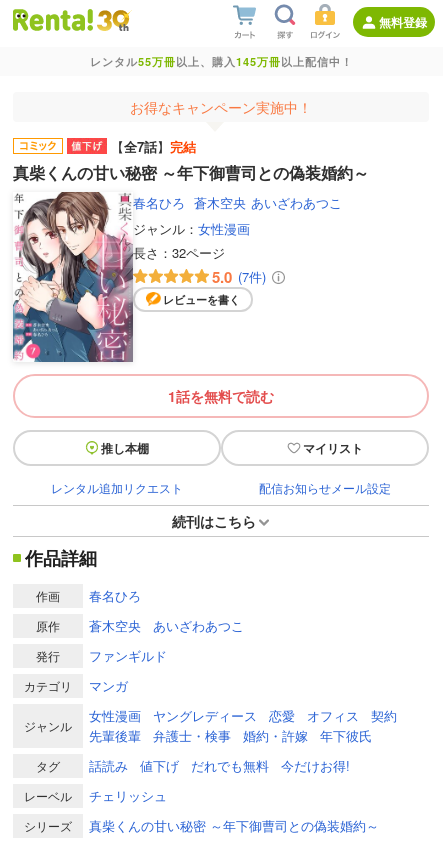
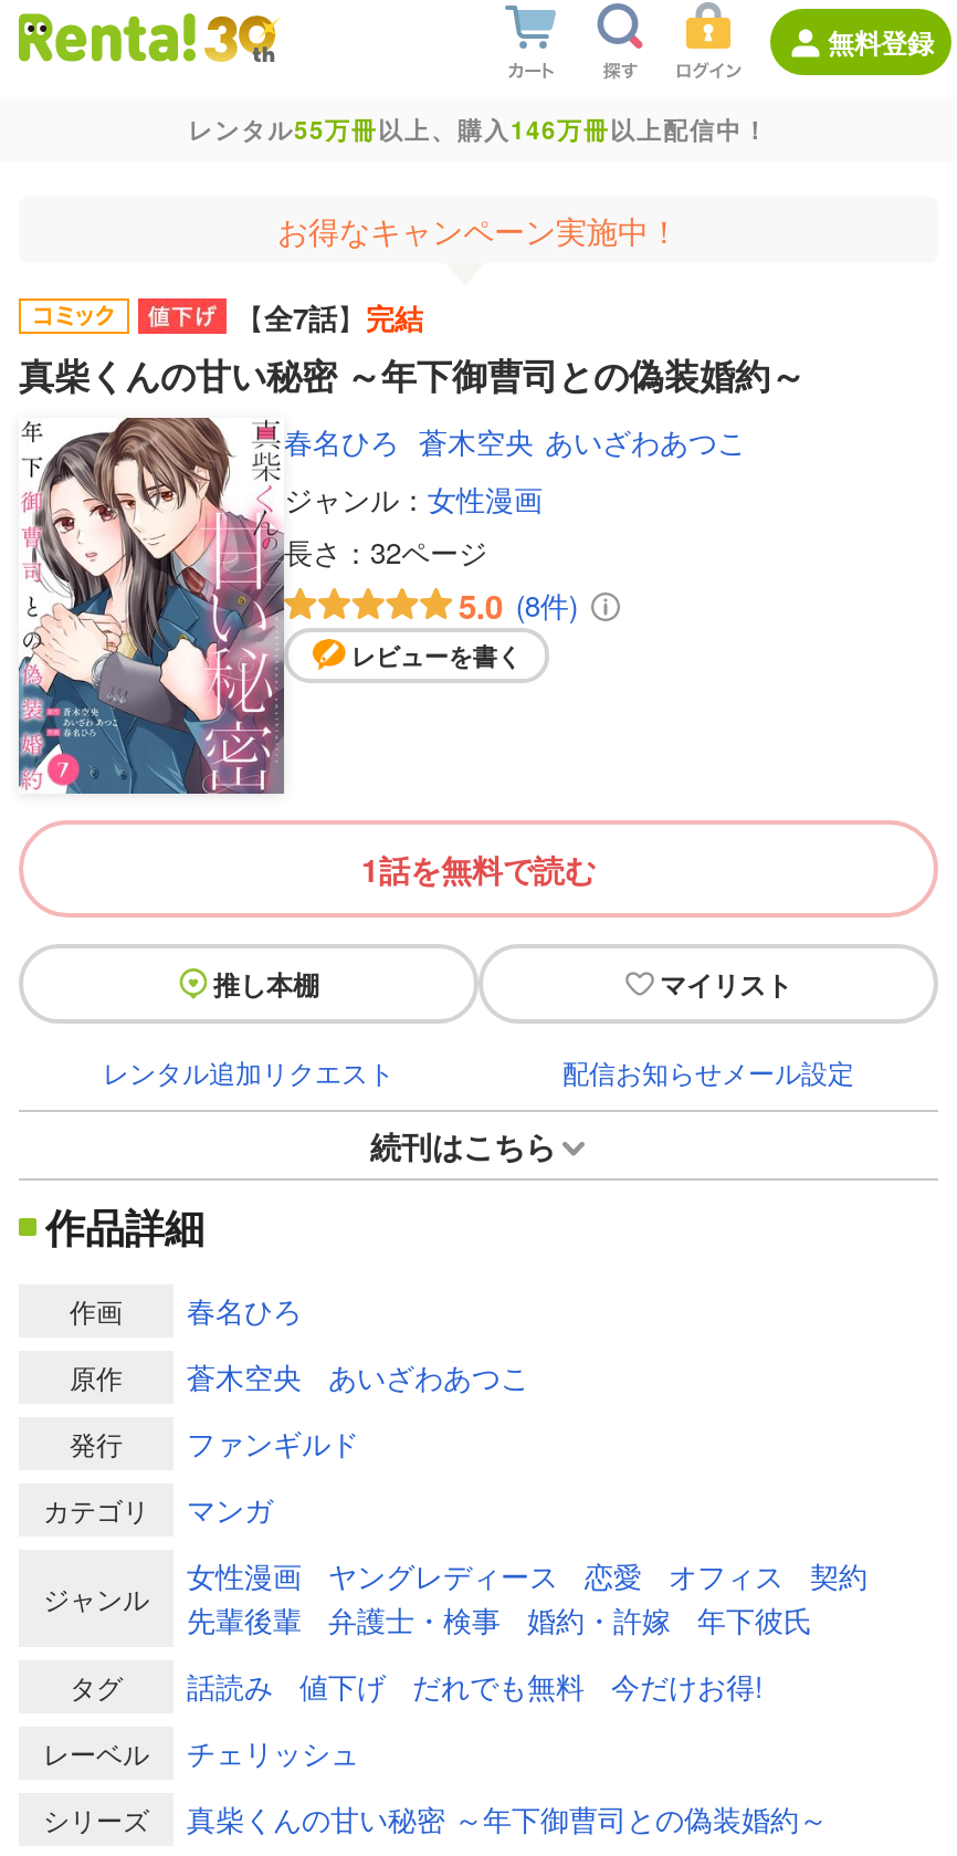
[89,54,352,69] レンタル55万冊以上、購入145万冊以上配信中！ -> [188,113,769,146] レンタル55万冊以上、購入146万冊以上配信中！
[212,265,266,287] 5.0 (7件) -> [458,580,578,629] 5.0 (8件)

